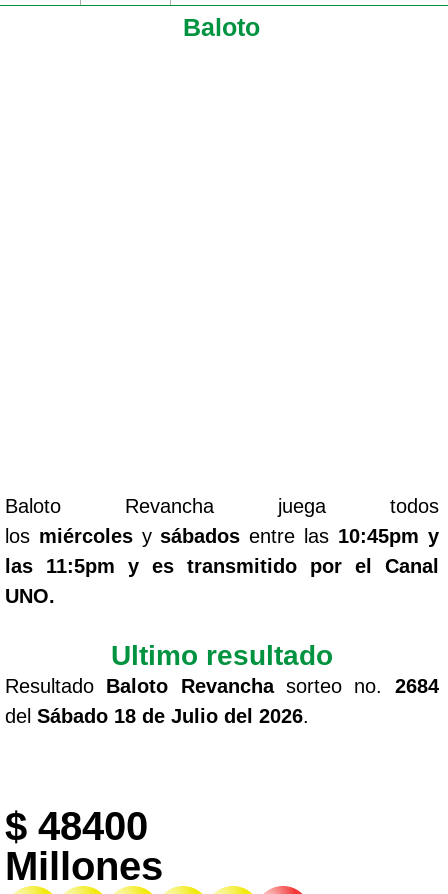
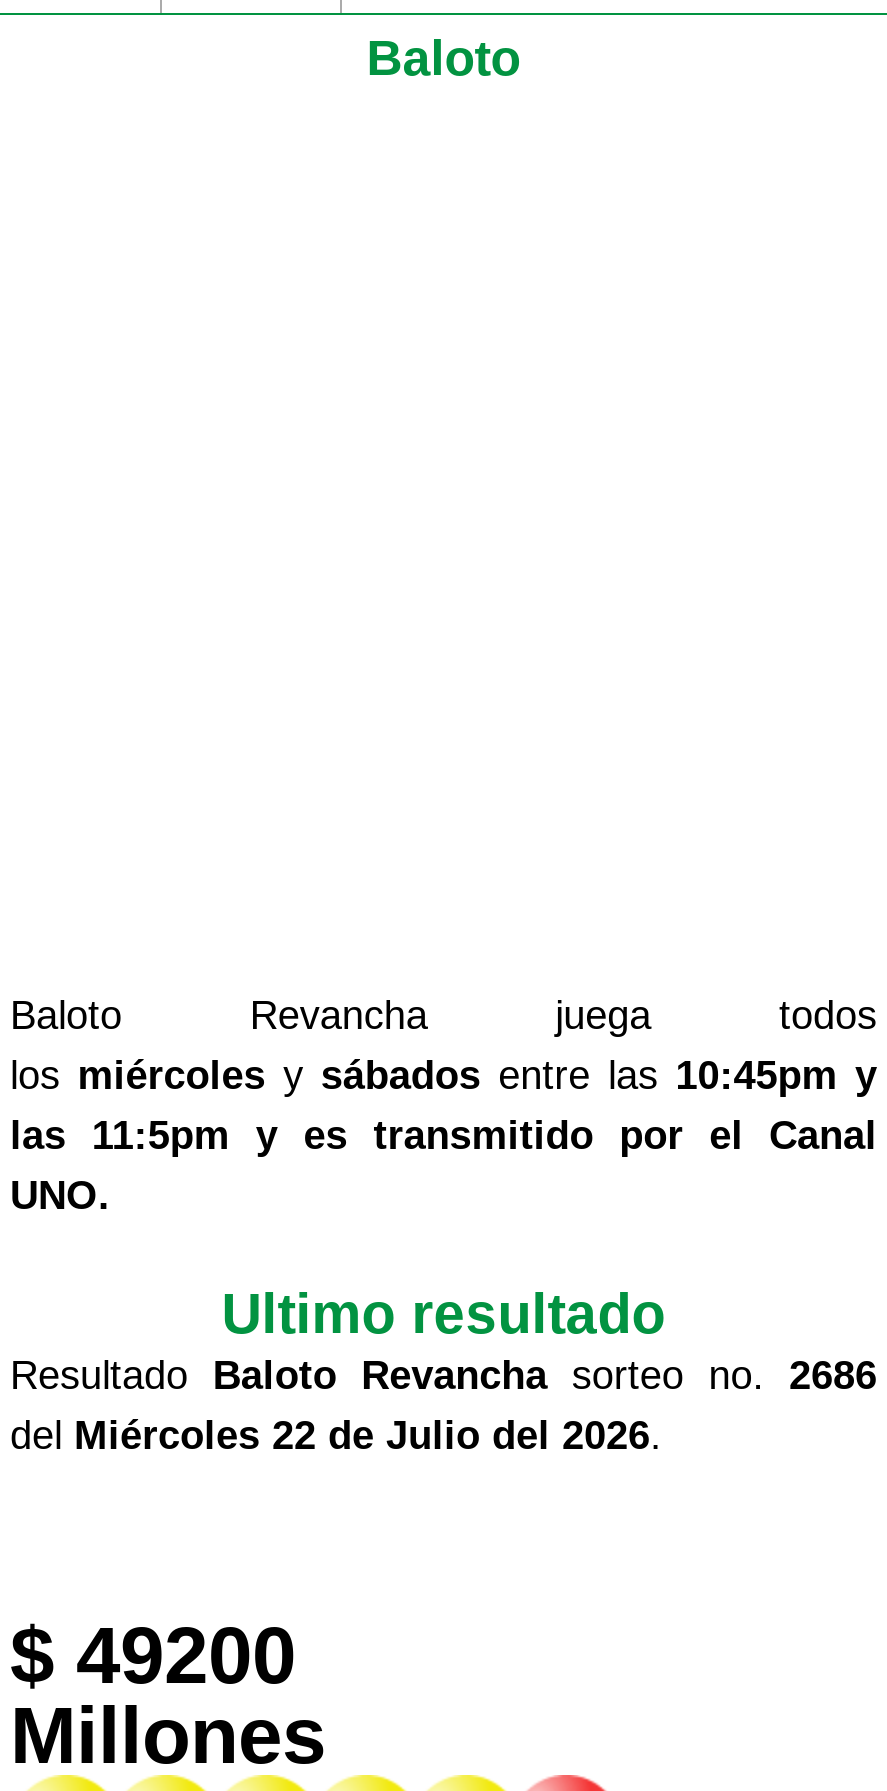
[5,675,438,697] Resultado Baloto Revancha sorteo no. 2684 -> [10,1353,877,1397] Resultado Baloto Revancha sorteo no. 2686
[5,705,309,727] del Sábado 18 de Julio del 2026. -> [10,1413,662,1457] del Miércoles 22 de Julio del 2026.
[5,804,148,848] $ 48400 -> [10,1611,296,1699] $ 49200

